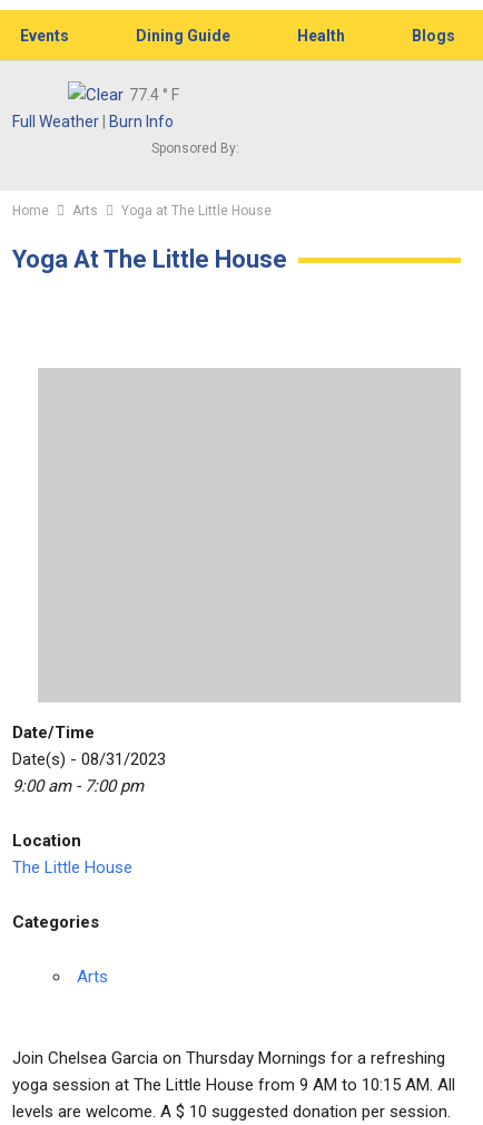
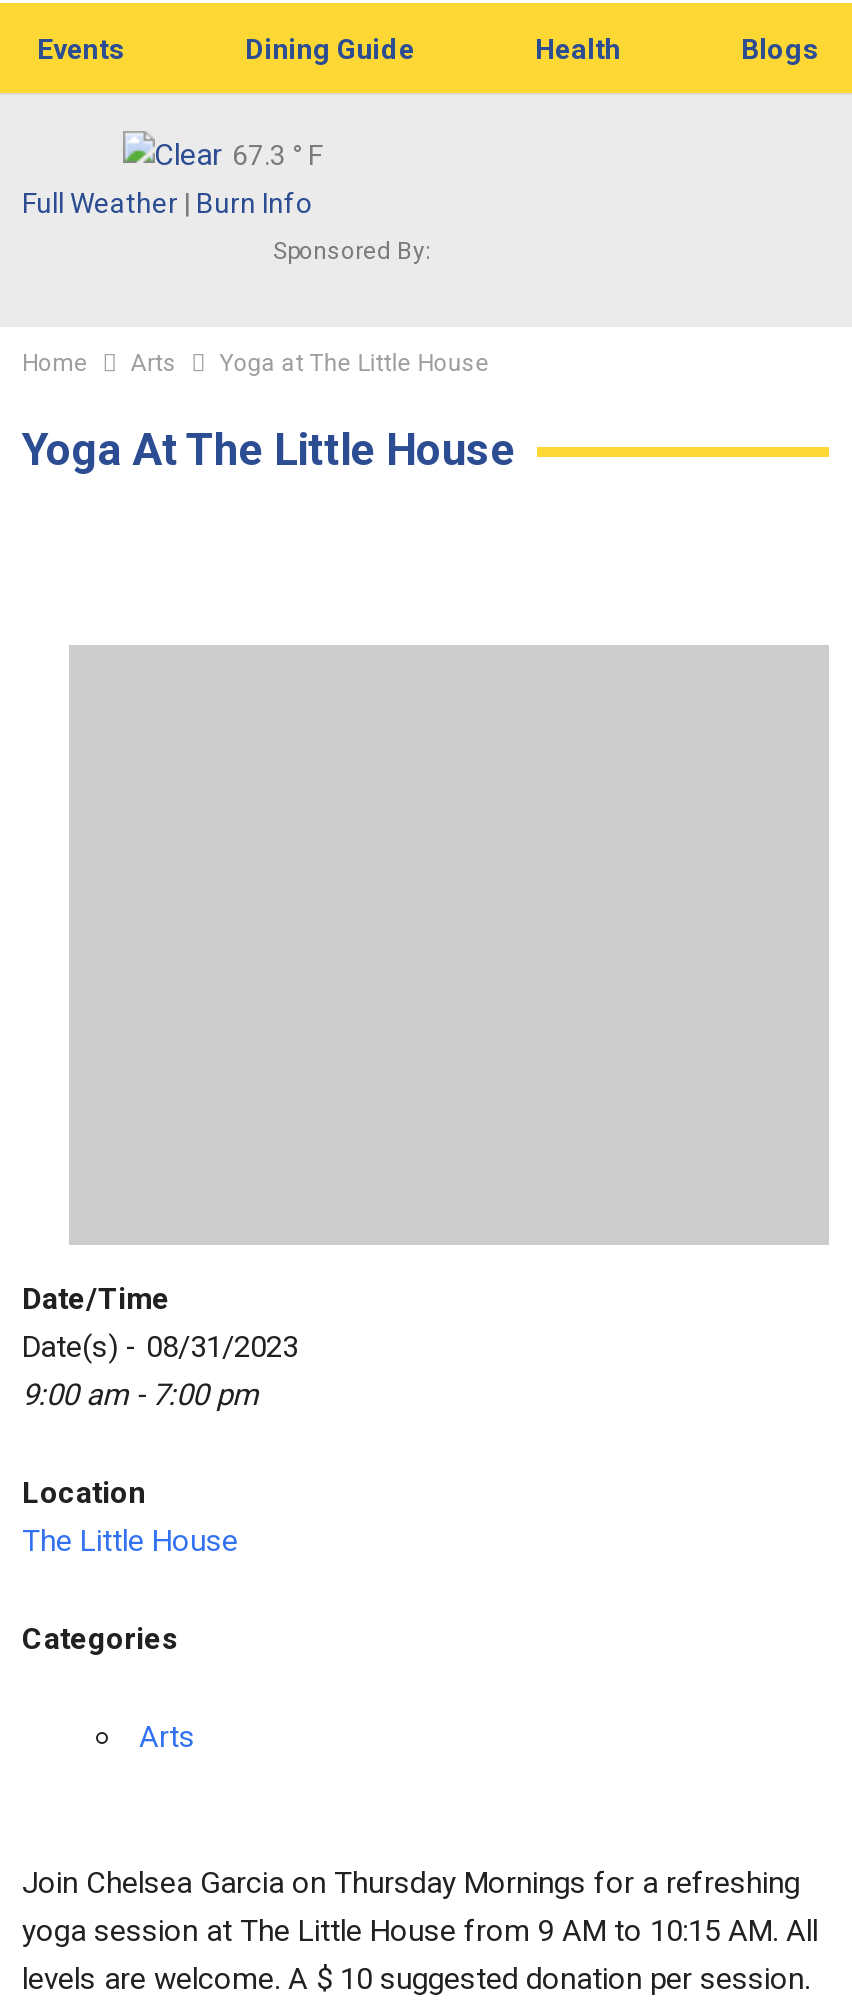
[129,86,179,104] 77.4 ° F -> [232,139,322,171] 67.3 ° F

